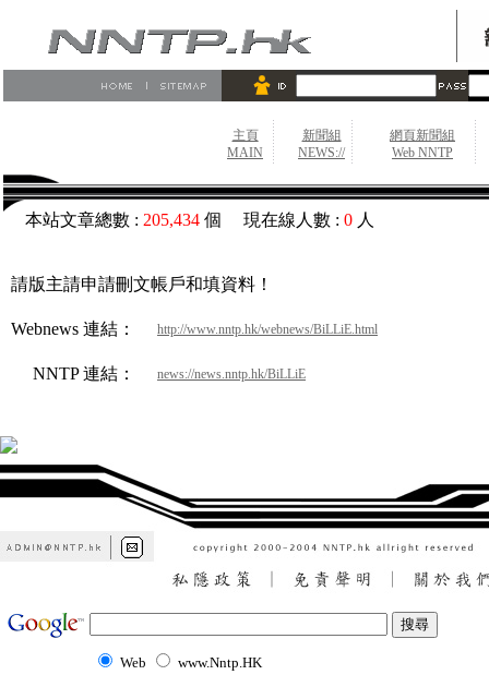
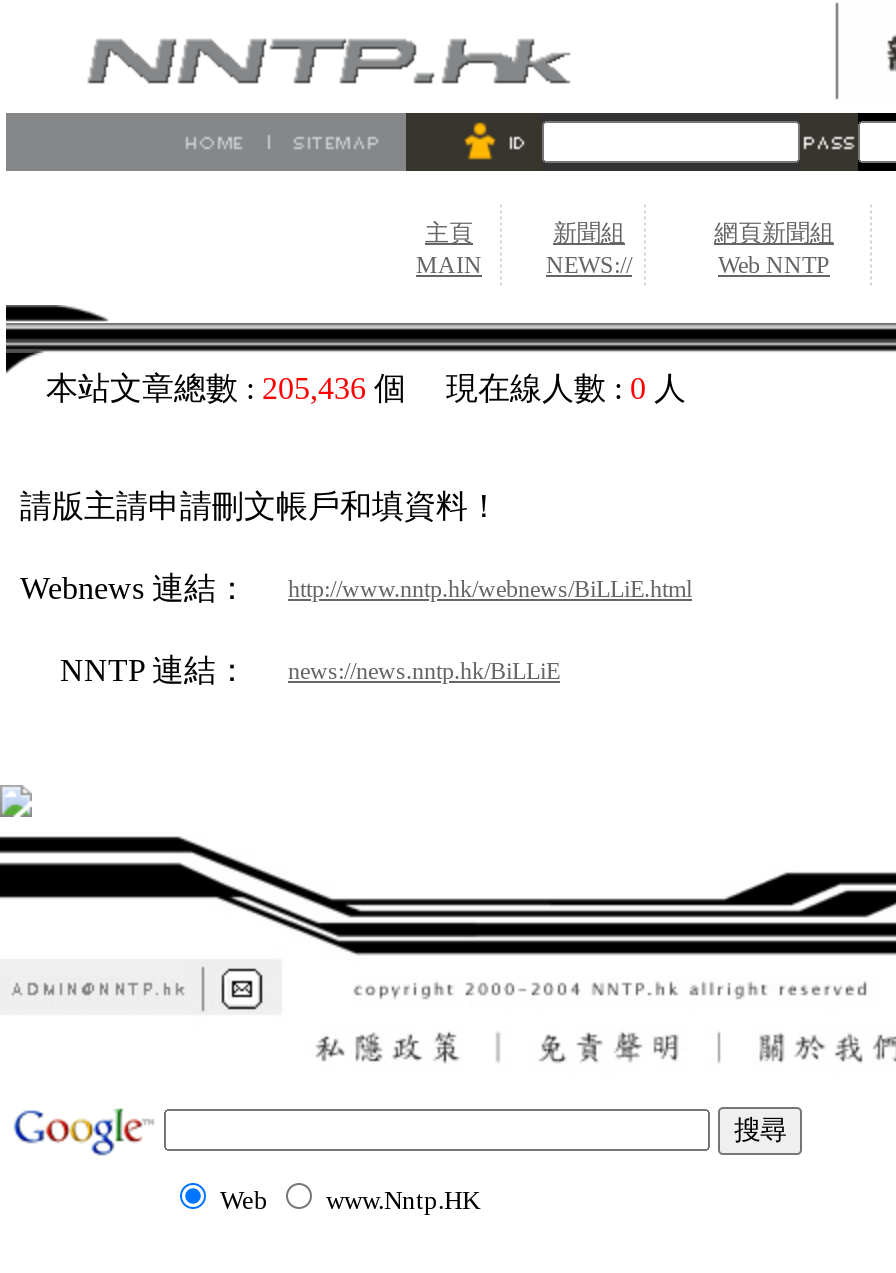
[25,210,396,229] 本站文章總數 : 205,434個 現在線人數 : 0人 -> [46,371,726,405] 本站文章總數 : 205,436個 現在線人數 : 0人

